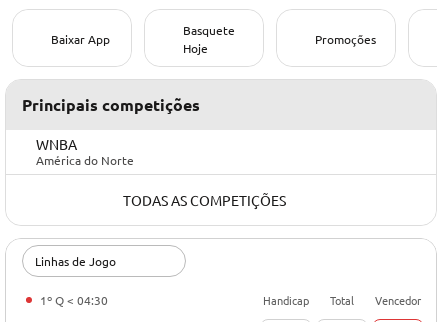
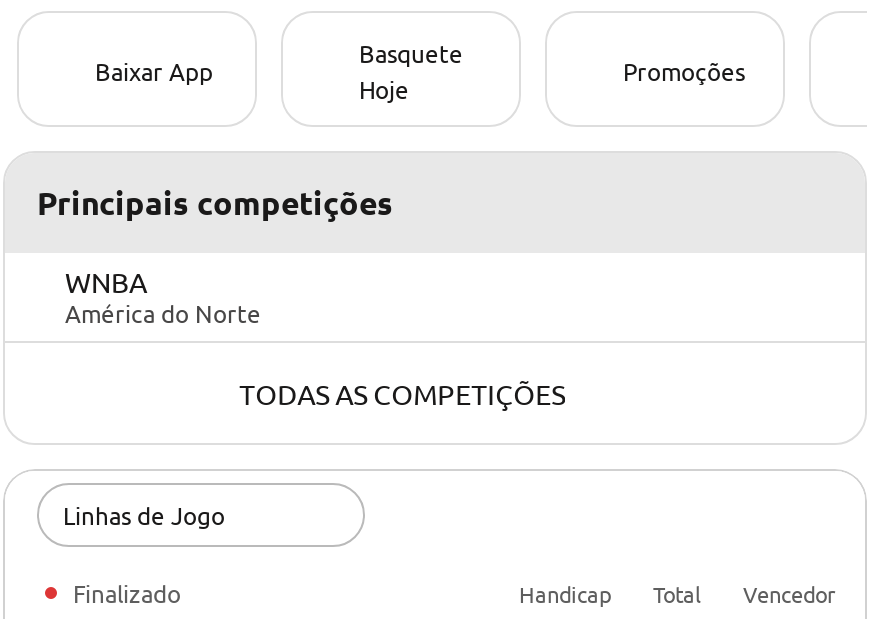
[40,292,108,308] 1º Q < 04:30 -> [73,578,181,610] Finalizado

